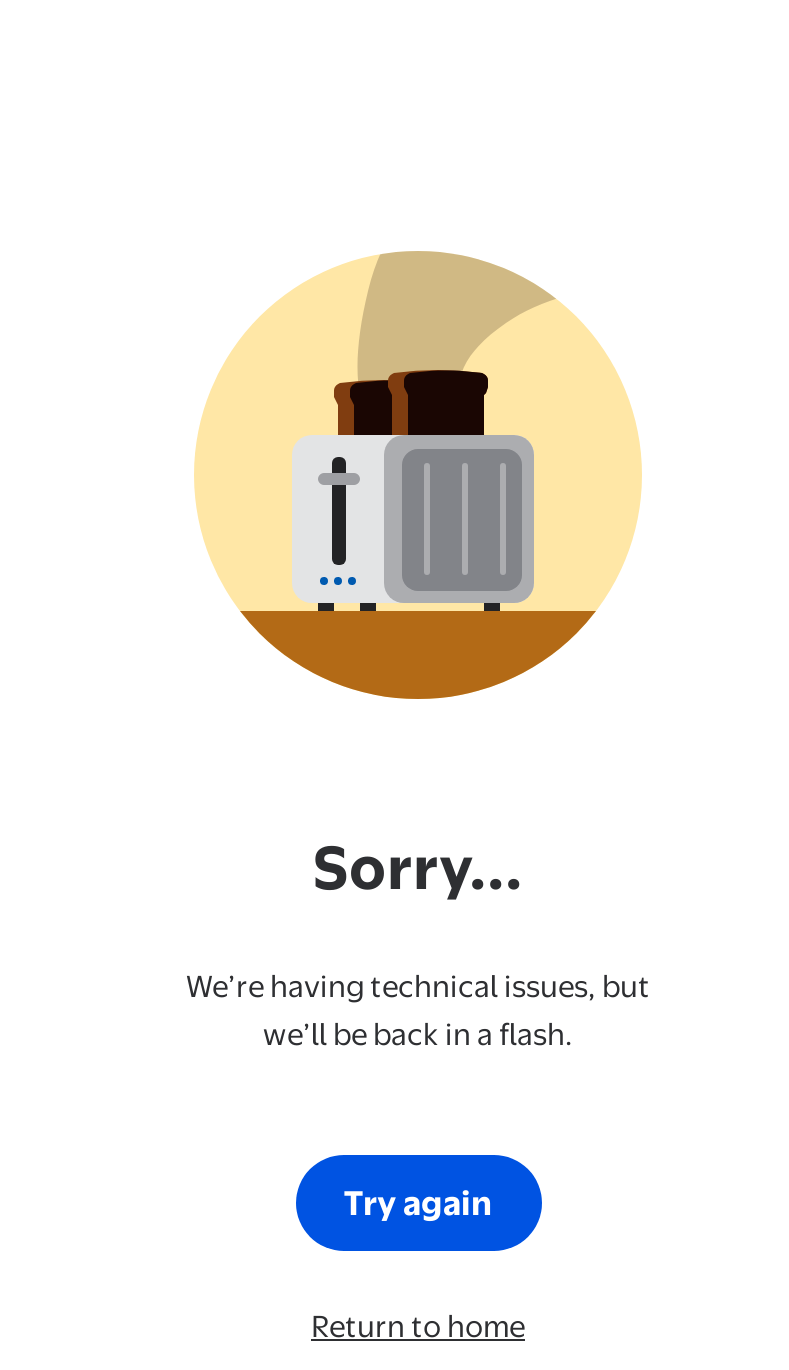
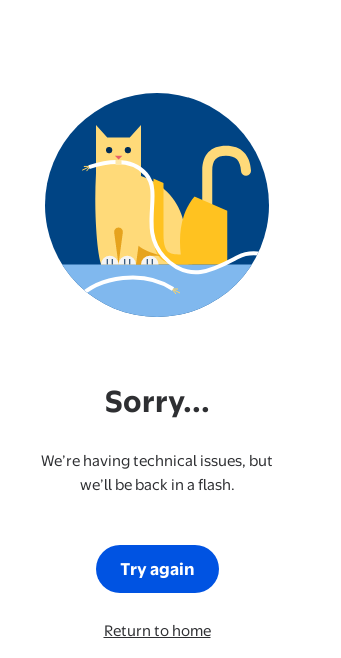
[194,251,642,701] [image] -> [44,92,270,318] [image]

